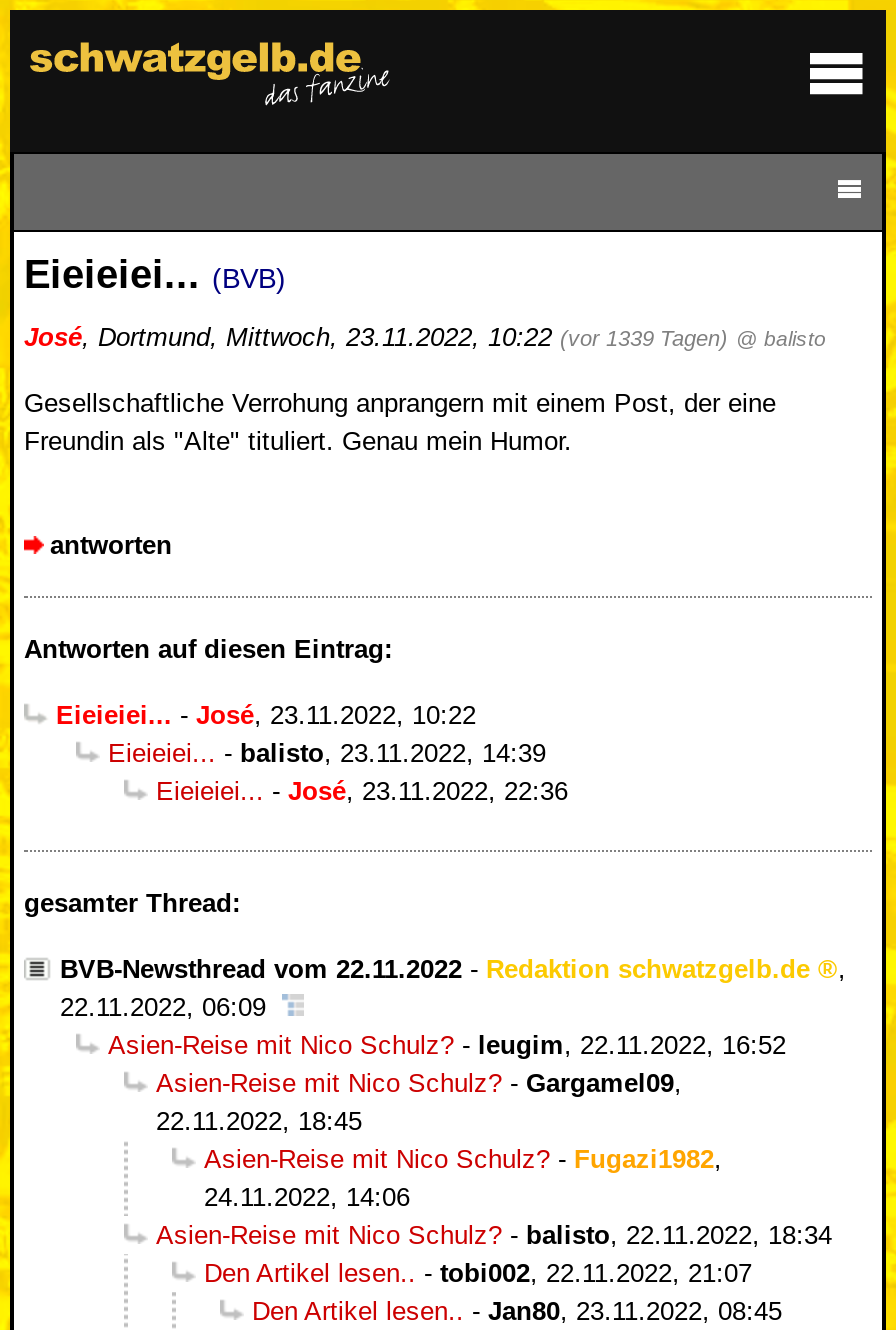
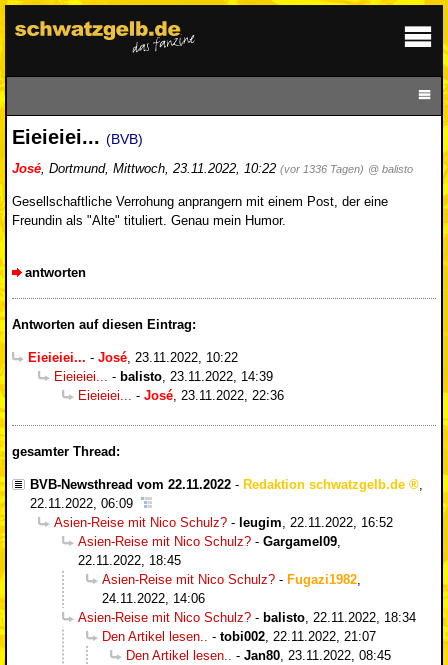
[24,322,826,352] José, Dortmund, Mittwoch, 23.11.2022, 10:22 (vor 1339 Tagen) @ balisto -> [12,161,413,176] José, Dortmund, Mittwoch, 23.11.2022, 10:22 (vor 1336 Tagen) @ balisto

